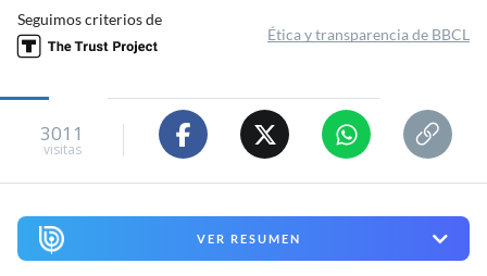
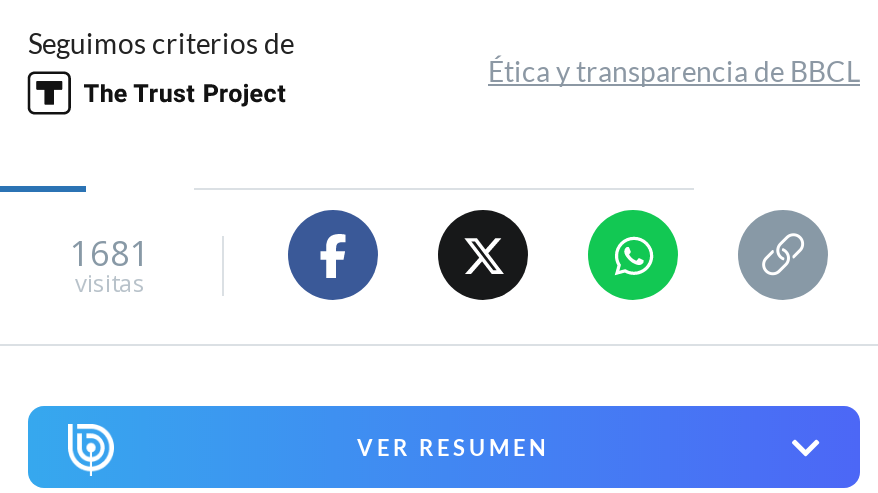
[40,121,84,146] 3011 -> [70,230,150,276] 1681

